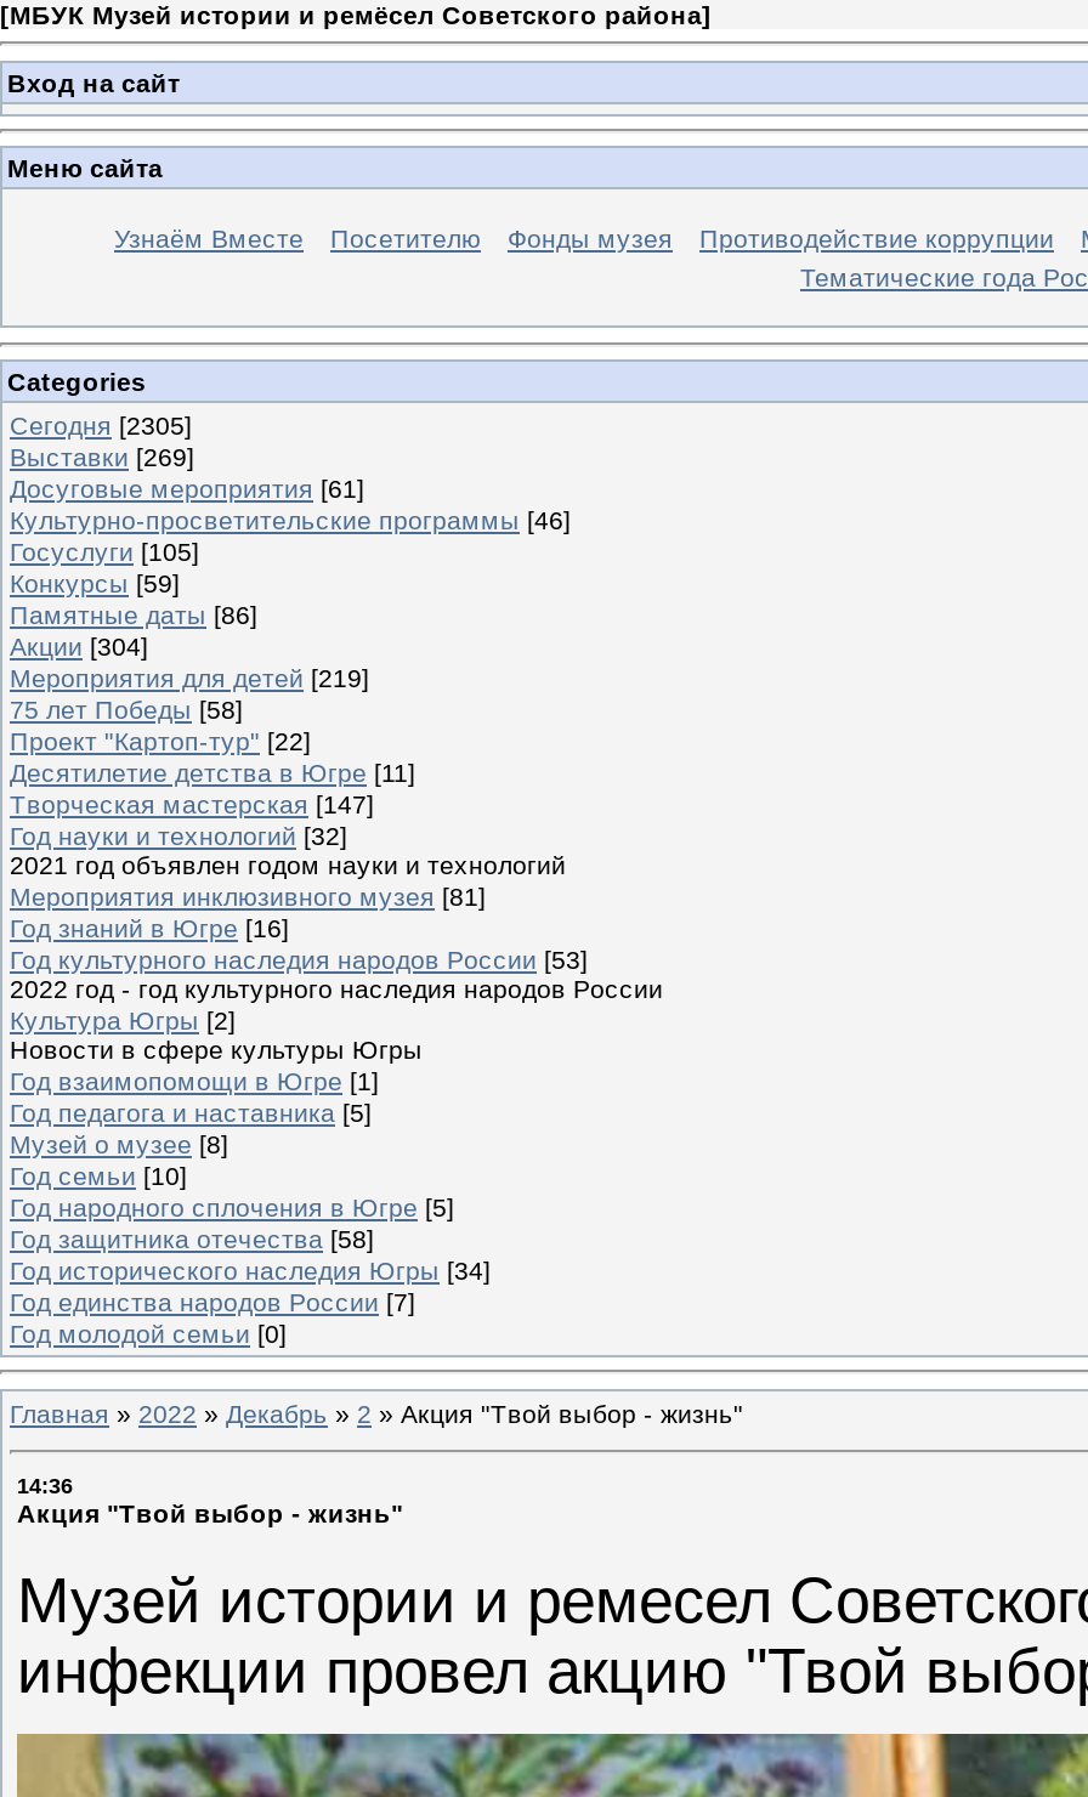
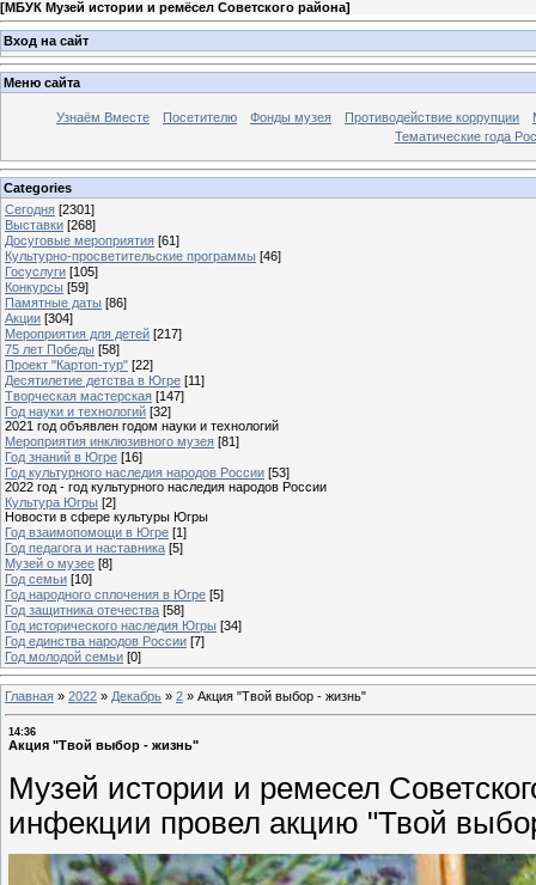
[10,410,192,440] Сегодня [2305] -> [5,202,95,216] Сегодня [2301]
[10,442,194,471] Выставки [269] -> [5,218,96,232] Выставки [268]
[10,663,369,692] Мероприятия для детей [219] -> [5,326,182,341] Мероприятия для детей [217]

